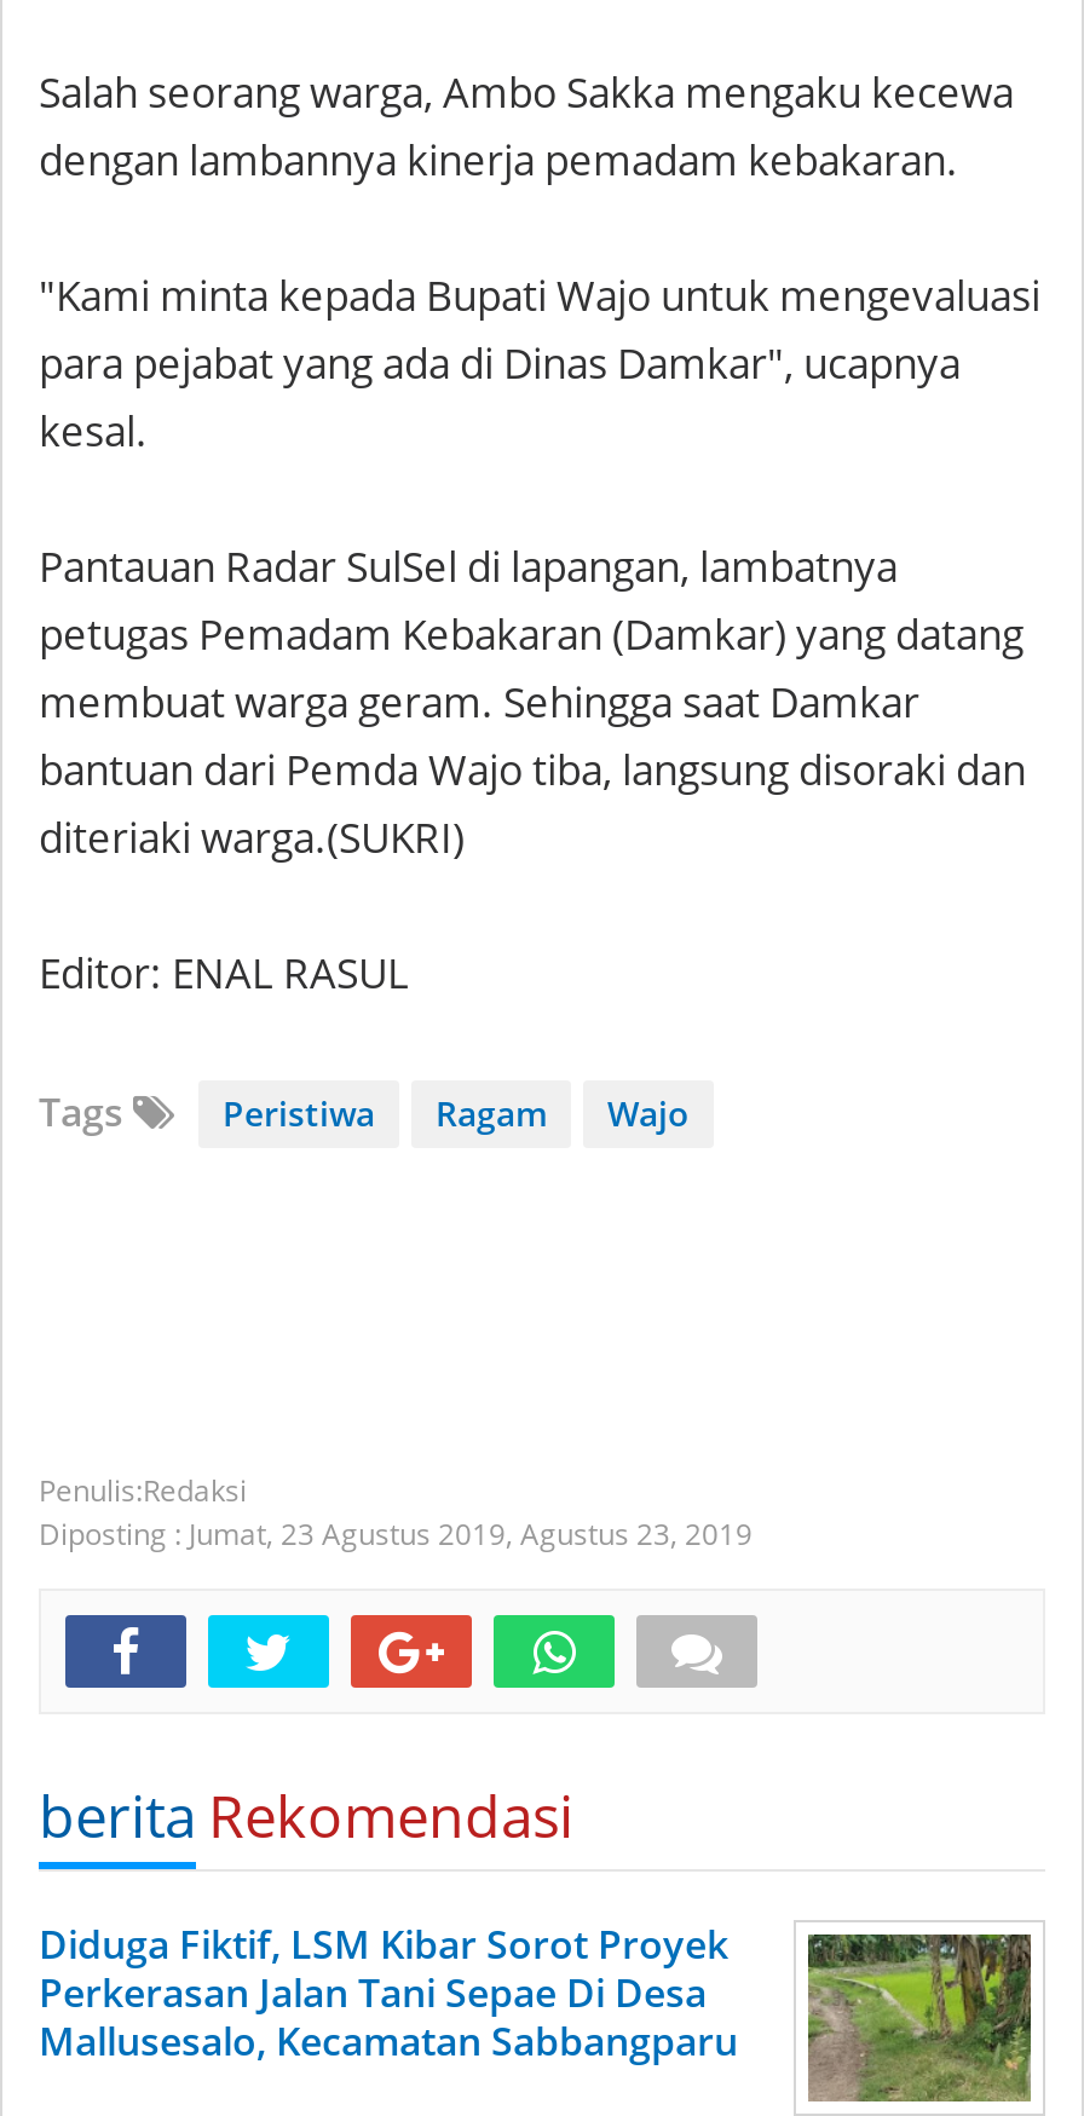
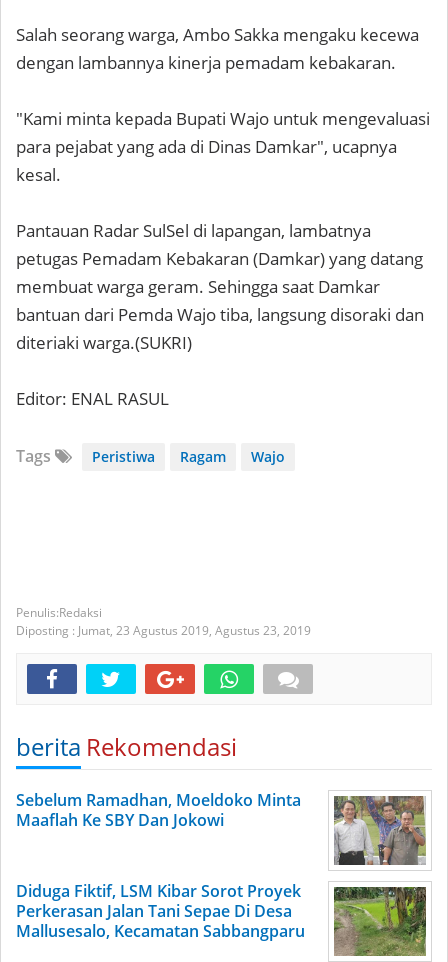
none -> [16,789,426,866] [image] | Sebelum Ramadhan, Moeldoko Minta | Maaflah Ke SBY Dan Jokowi

